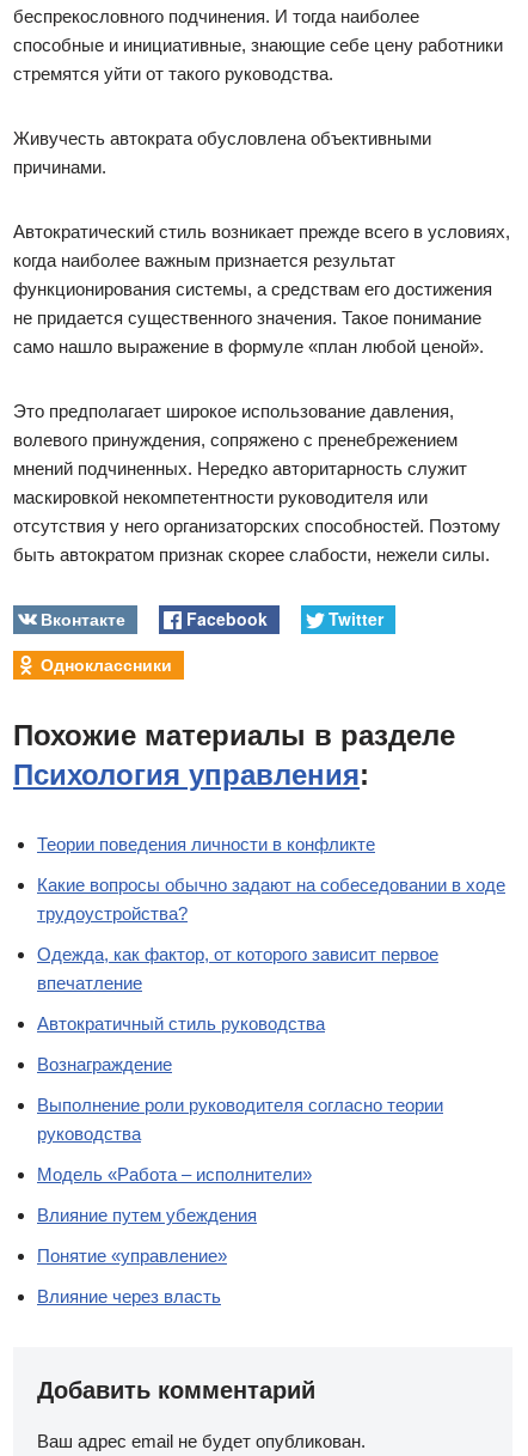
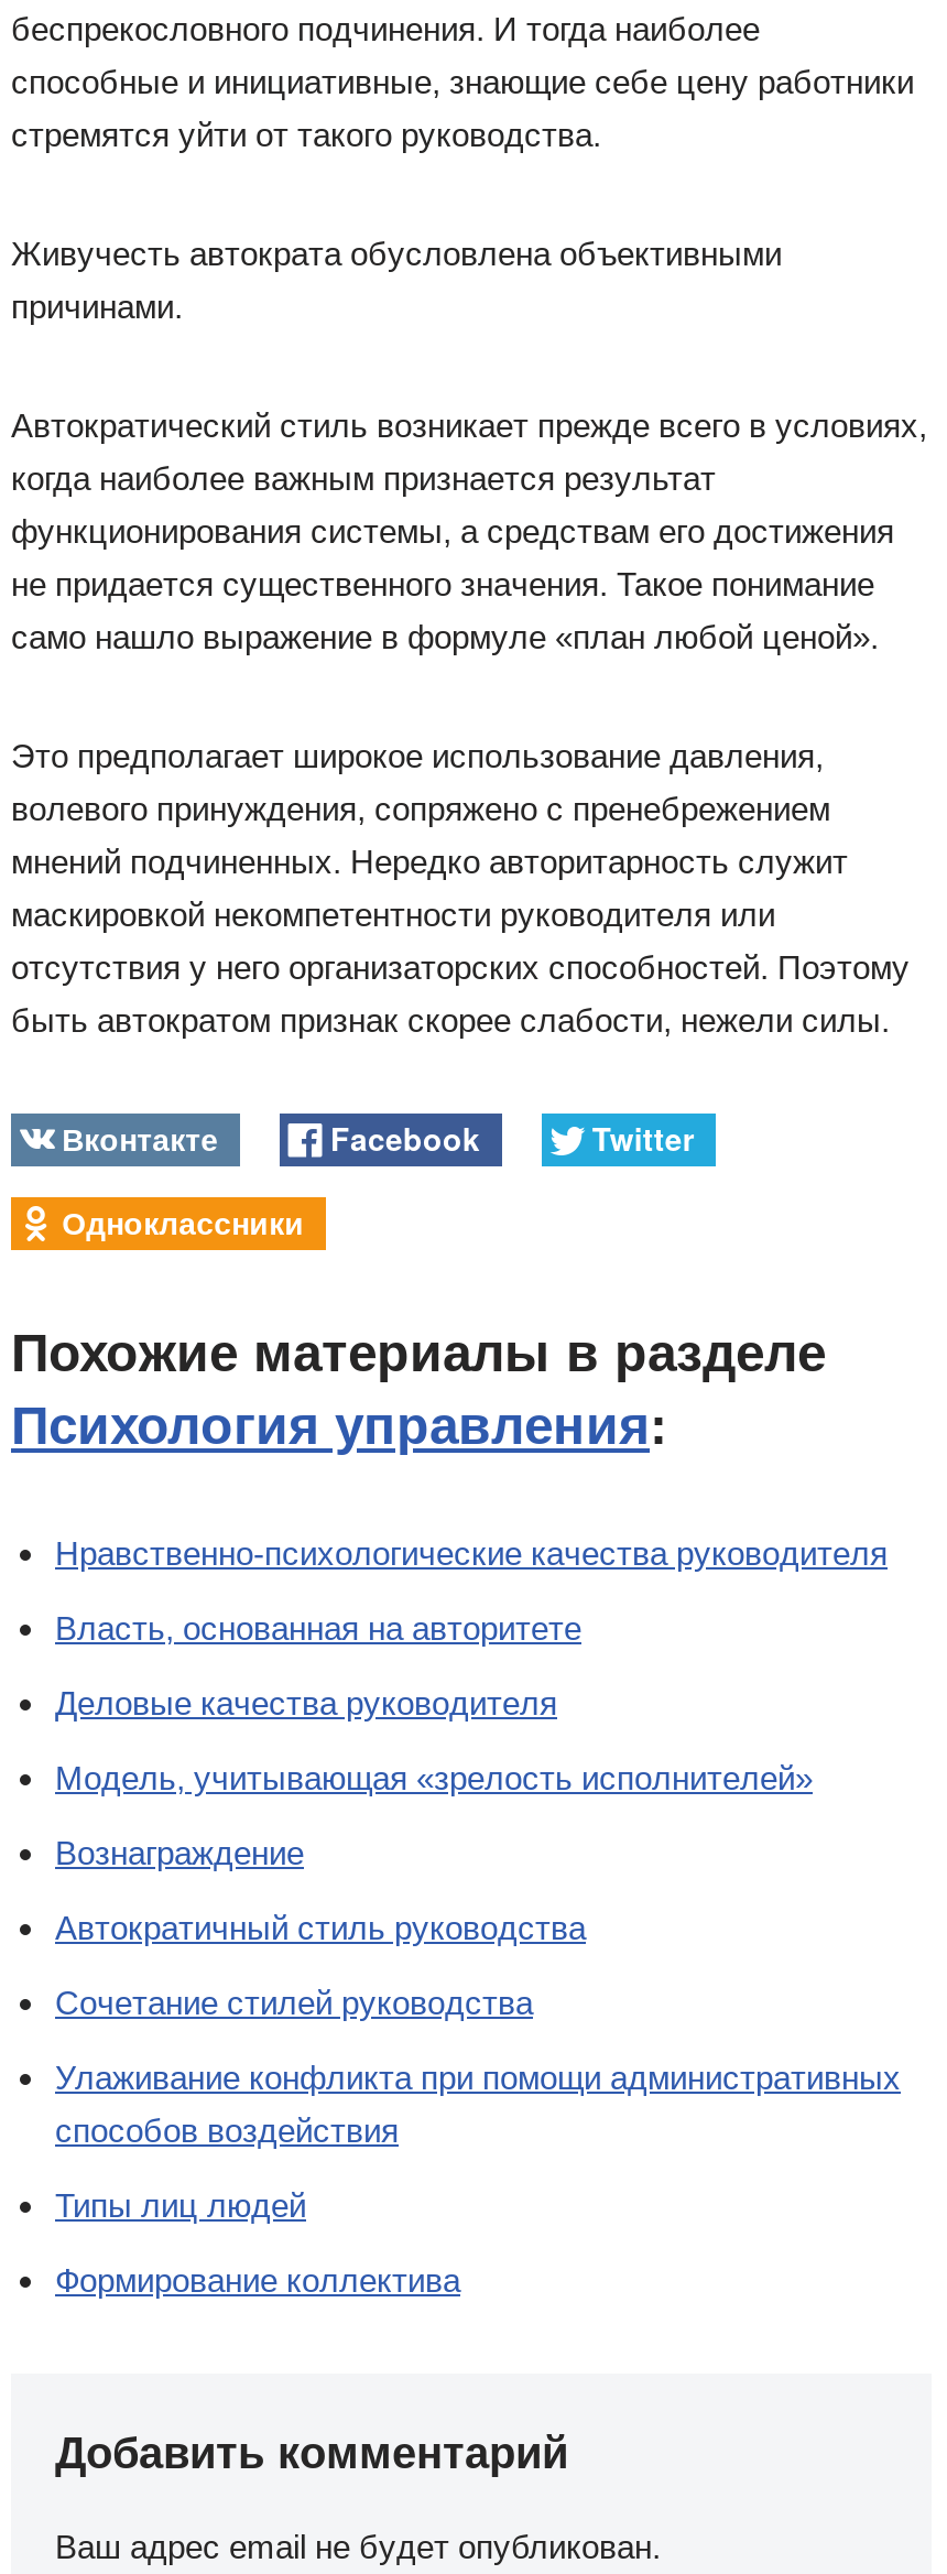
[37,834,505,993] Теории поведения личности в конфликте | Какие вопросы обычно задают на собеседовании в ходе | трудоустройства? | Одежда, как фактор, от которого зависит первое | впечатление -> [55,1534,888,1797] Нравственно-психологические качества руководителя | Власть, основанная на авторитете | Деловые качества руководителя | Модель, учитывающая «зрелость исполнителей»
moved [37,1013,325,1034] -> [55,1909,586,1946]: Автократичный стиль руководства
moved [37,1054,172,1074] -> [55,1834,304,1872]: Вознаграждение
[37,1095,443,1307] Выполнение роли руководителя согласно теории | руководства | Модель «Работа – исполнители» | Влияние путем убеждения | Понятие «управление» | Влияние через власть -> [55,1984,901,2299] Сочетание стилей руководства | Улаживание конфликта при помощи административных | способов воздействия | Типы лиц людей | Формирование коллектива

